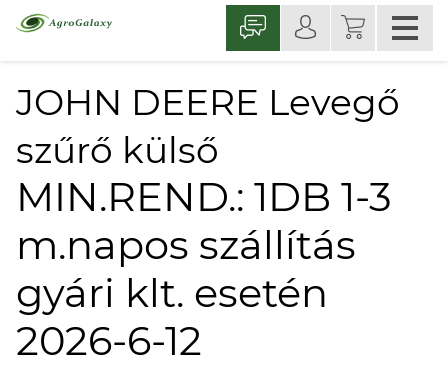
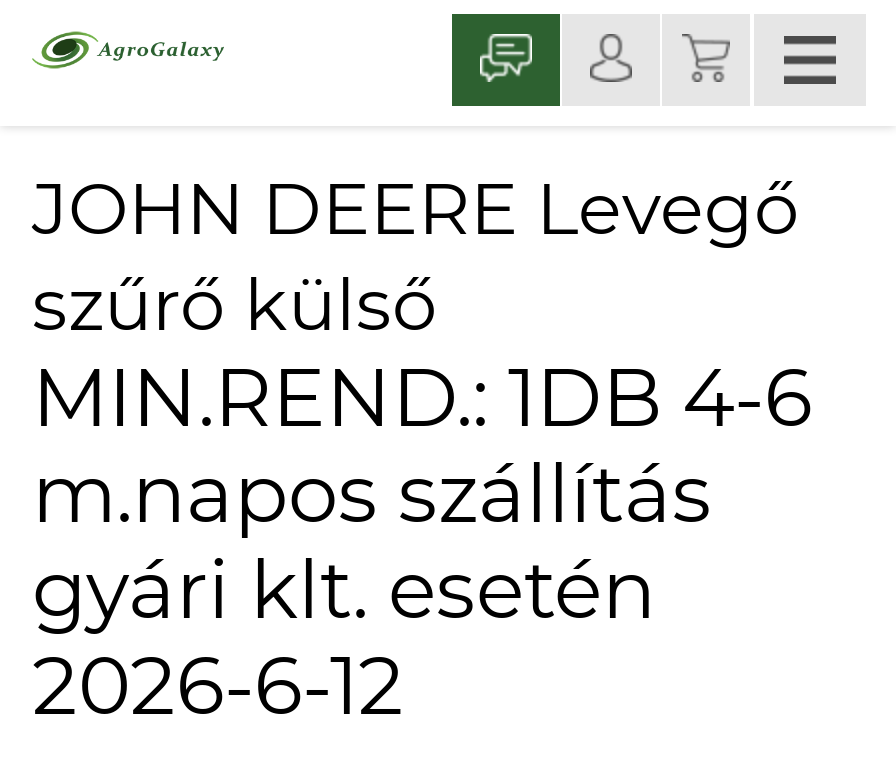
[16,172,392,221] MIN.REND.: 1DB 1-3 -> [32,348,812,446] MIN.REND.: 1DB 4-6

